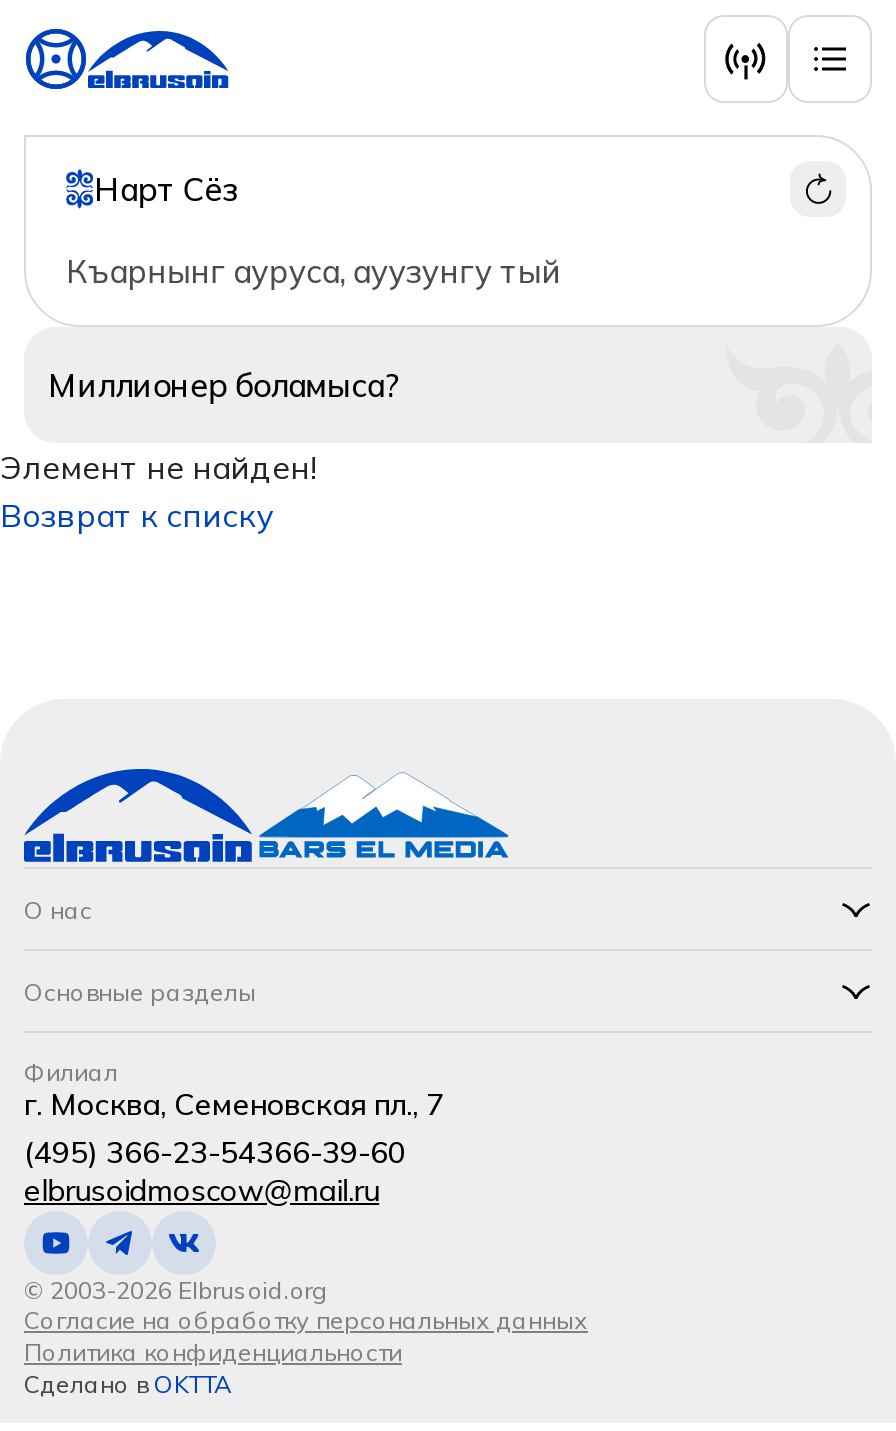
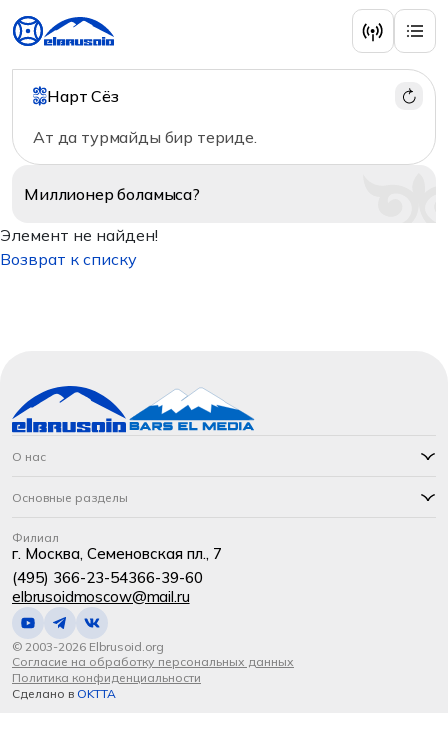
[66,251,561,291] Къарнынг ауруса, ауузунгу тый -> [33,127,257,147] Ат да турмайды бир териде.

